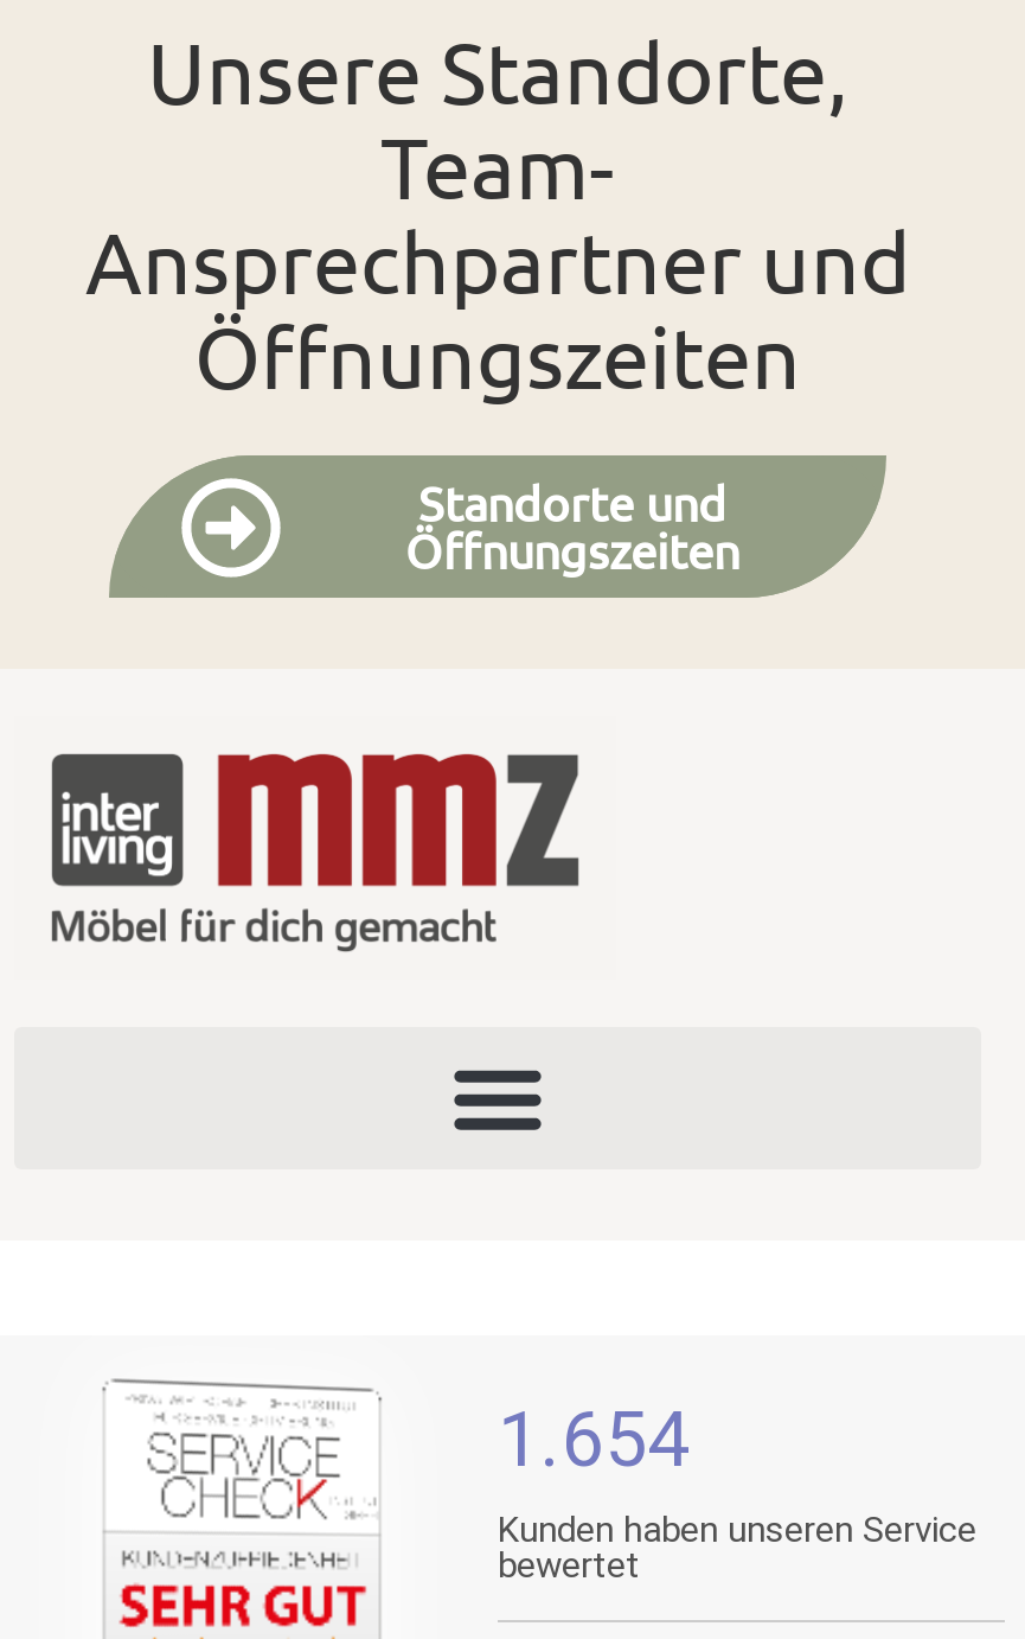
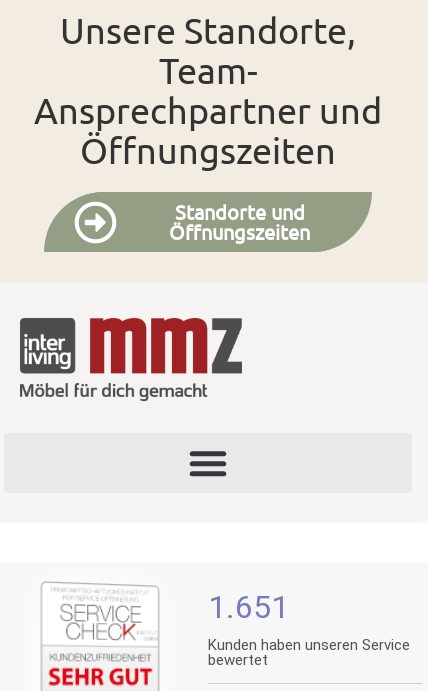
[498,1394,690,1484] 1.654 -> [208,588,289,626] 1.651

